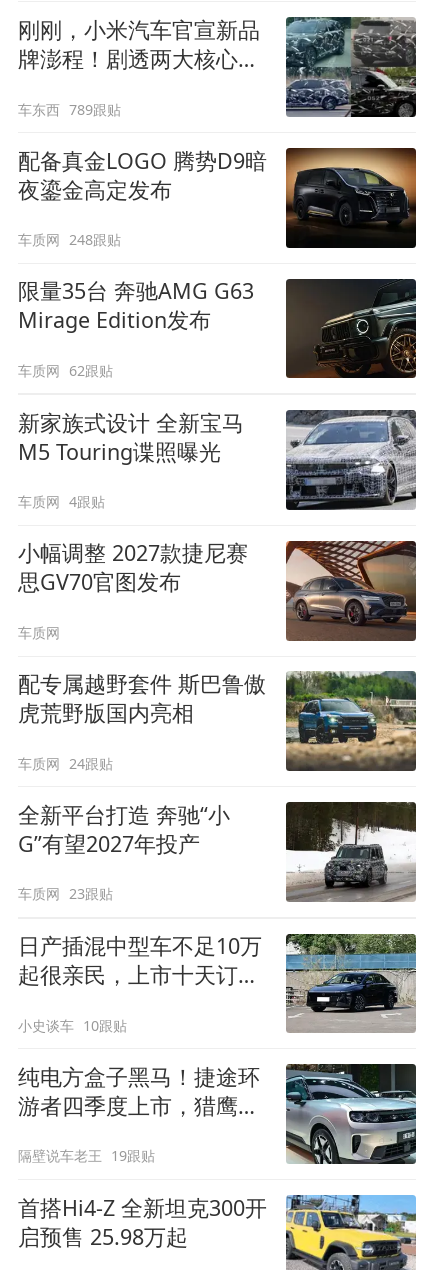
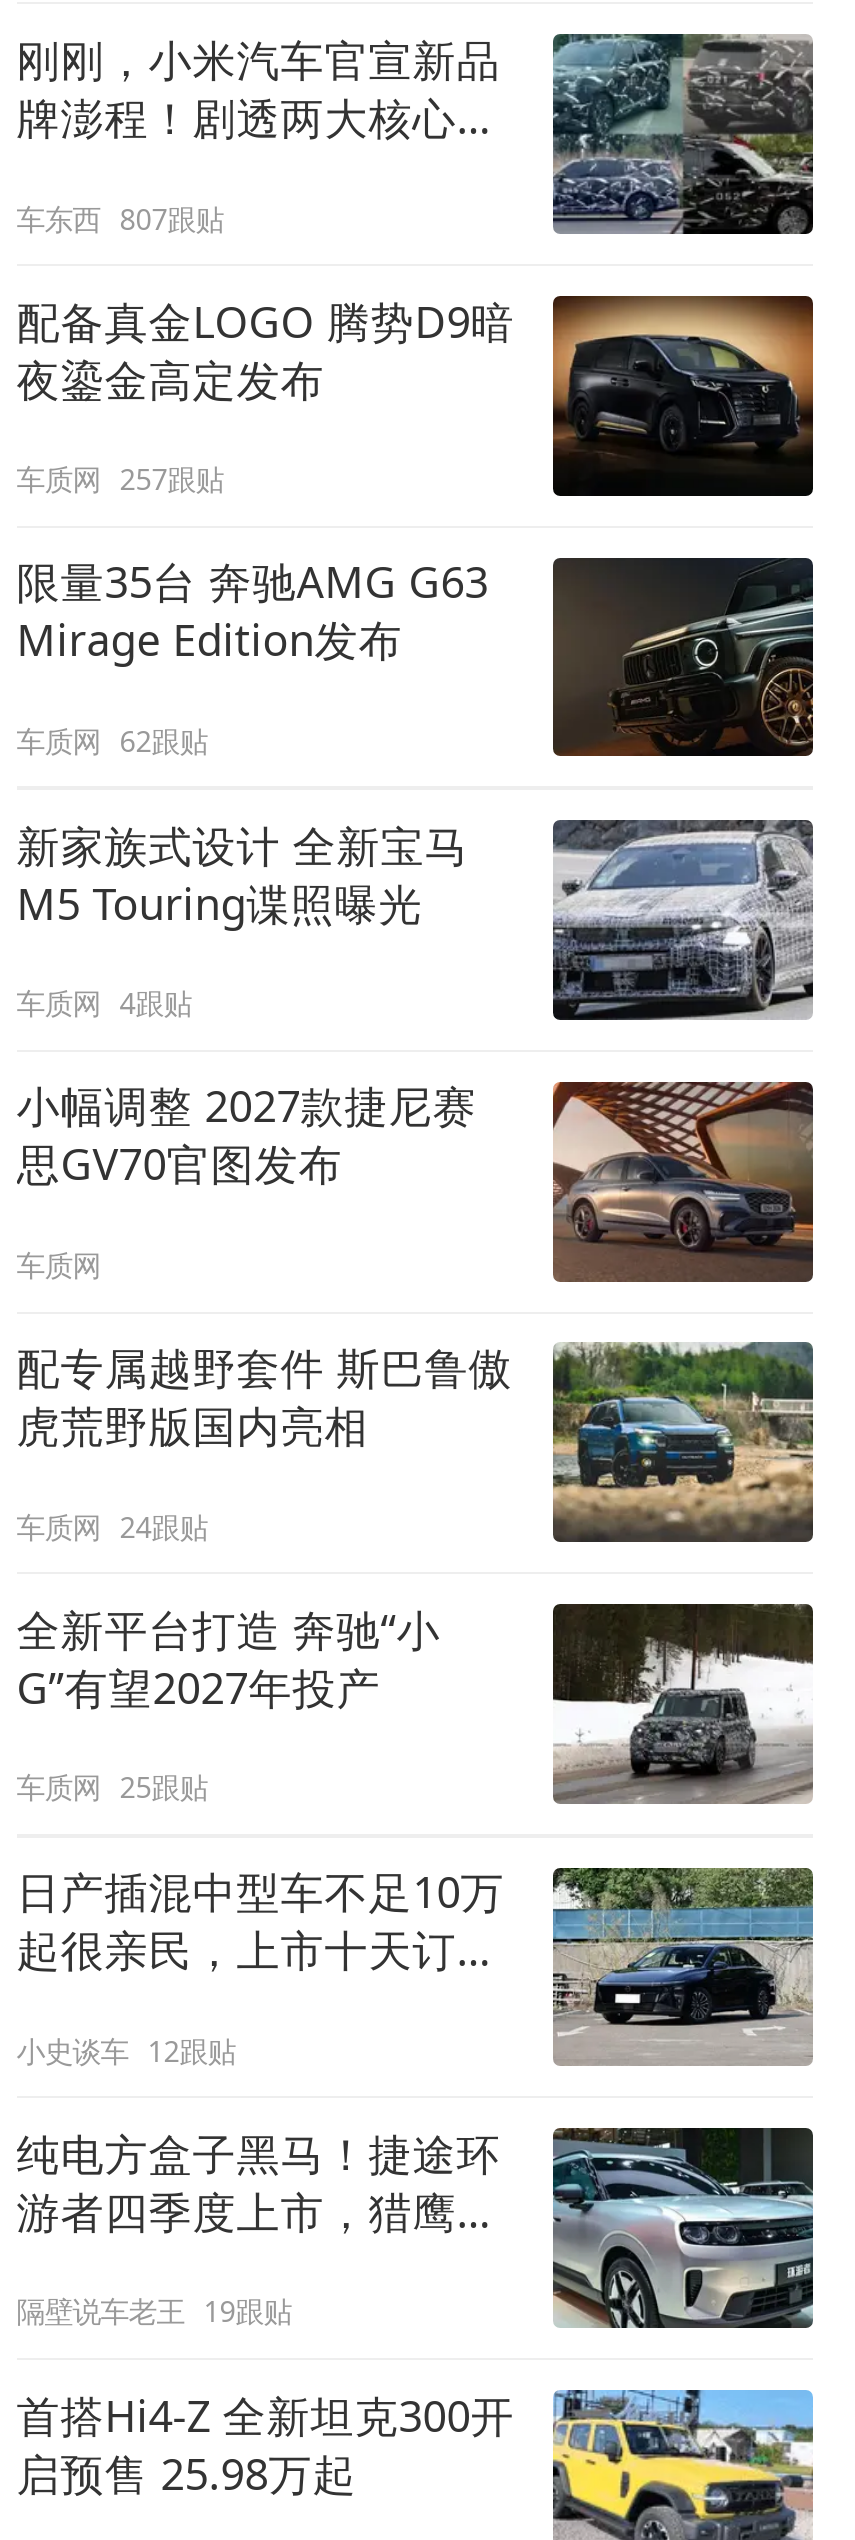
[18,99,121,118] 车东西 789跟贴 -> [16,199,224,237] 车东西 807跟贴
[18,230,121,249] 车质网 248跟贴 -> [16,460,224,498] 车质网 257跟贴
[18,884,113,903] 车质网 23跟贴 -> [16,1768,208,1806] 车质网 25跟贴
[18,1016,127,1035] 小史谈车 10跟贴 -> [16,2032,236,2070] 小史谈车 12跟贴

